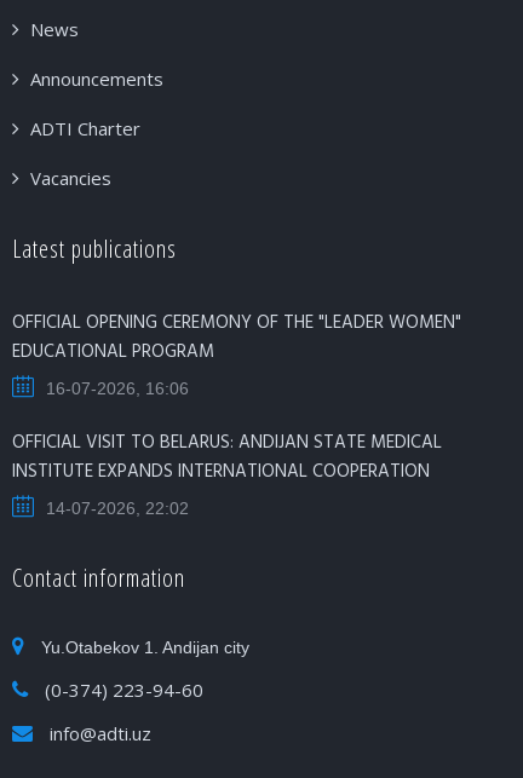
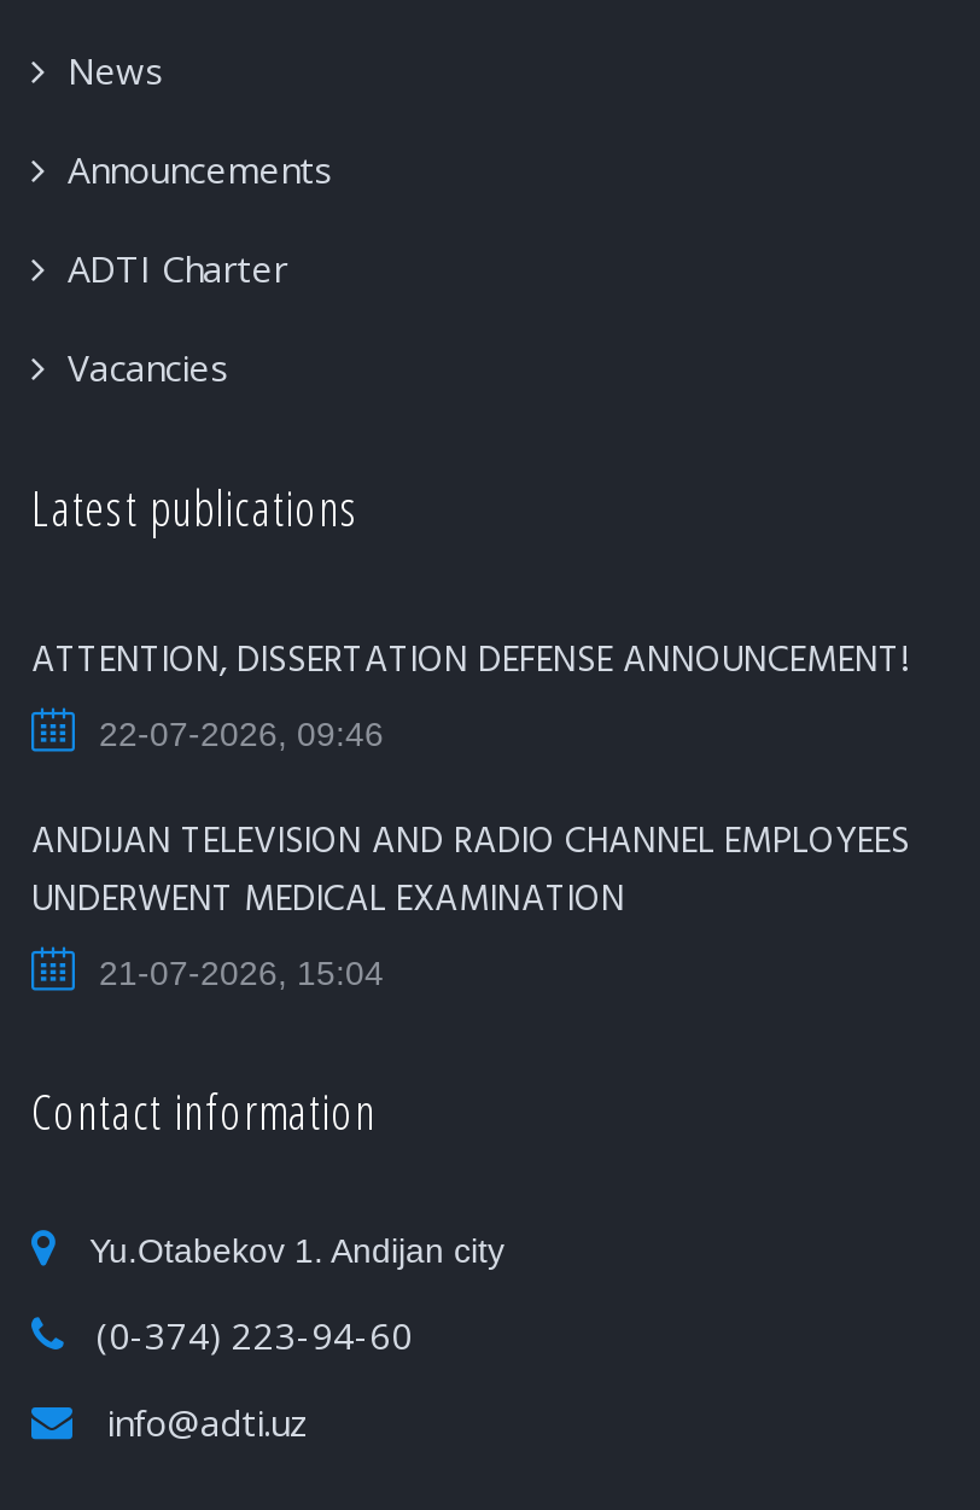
[12,308,461,398] OFFICIAL OPENING CEREMONY OF THE "LEADER WOMEN" | EDUCATIONAL PROGRAM | 16-07-2026, 16:06 -> [31,632,908,752] ATTENTION, DISSERTATION DEFENSE ANNOUNCEMENT! | 22-07-2026, 09:46
[12,428,442,517] OFFICIAL VISIT TO BELARUS: ANDIJAN STATE MEDICAL | INSTITUTE EXPANDS INTERNATIONAL COOPERATION | 14-07-2026, 22:02 -> [31,813,910,991] ANDIJAN TELEVISION AND RADIO CHANNEL EMPLOYEES | UNDERWENT MEDICAL EXAMINATION | 21-07-2026, 15:04

